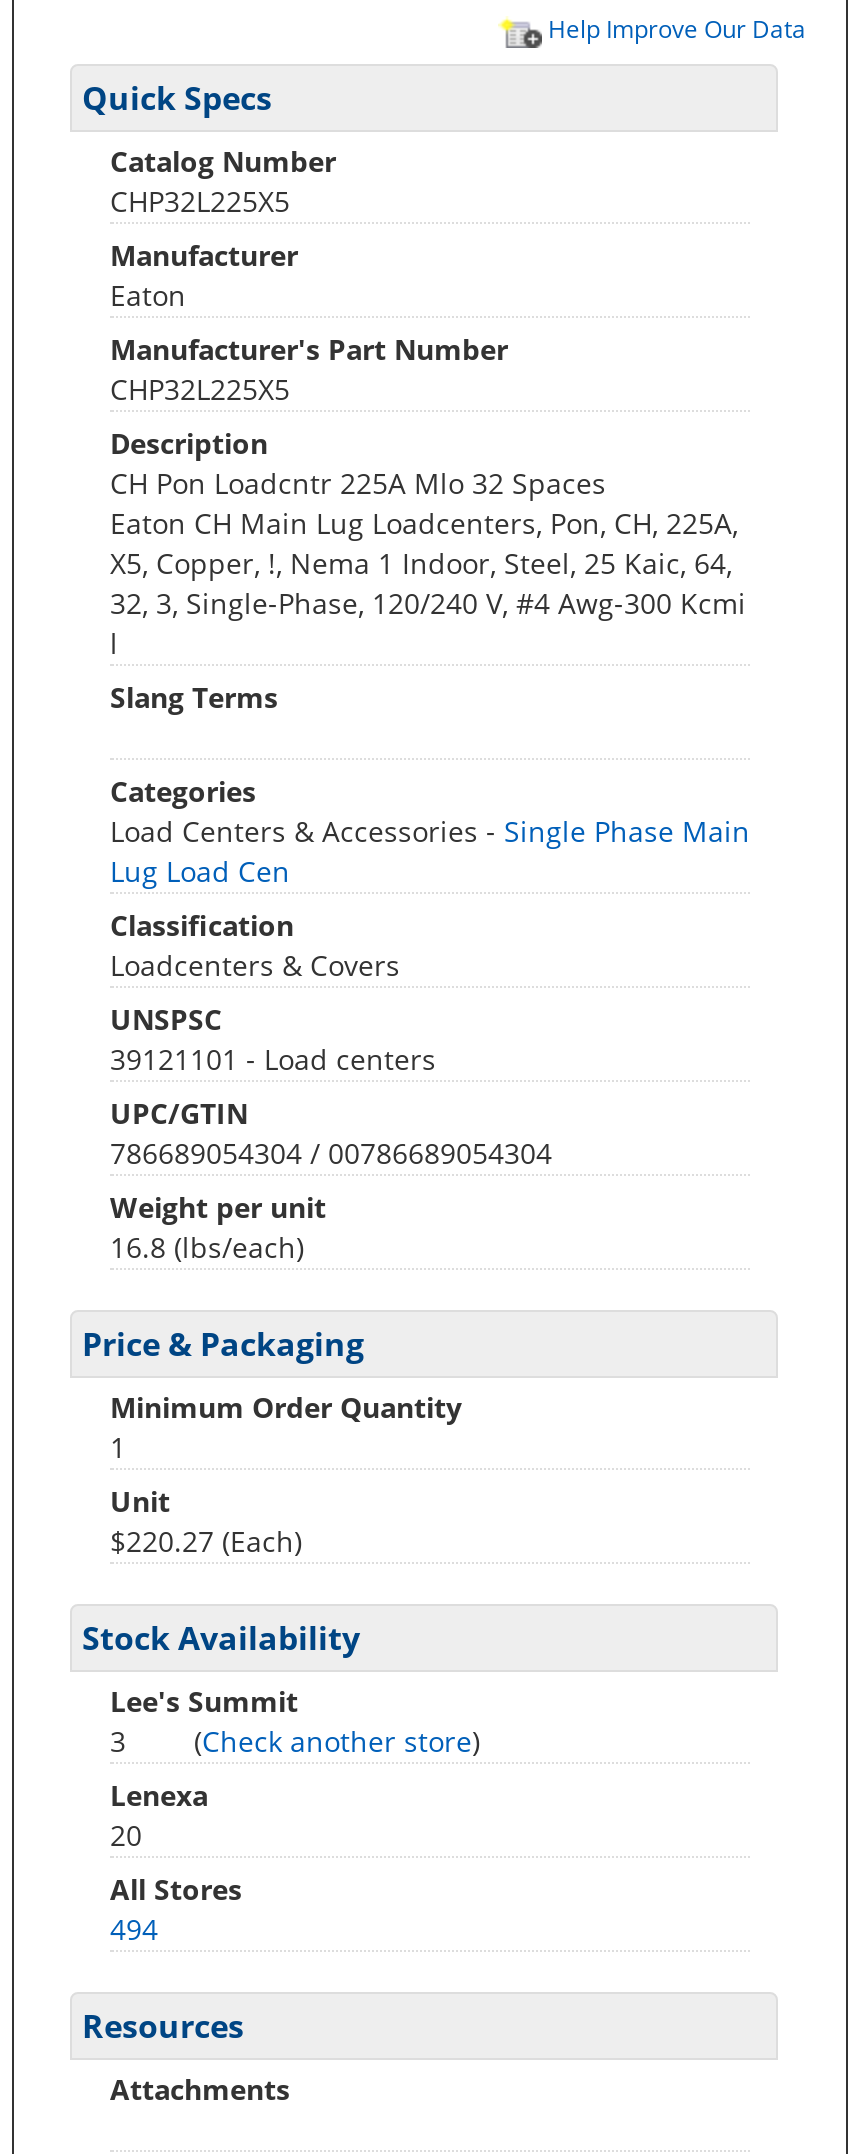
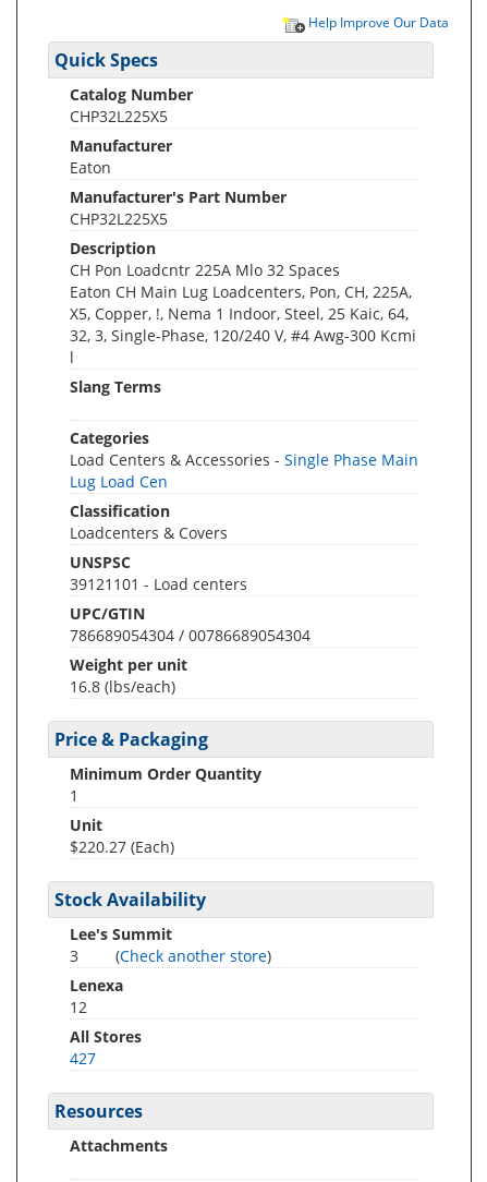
[110,1816,142,1854] 20 -> [70,997,87,1017] 12
[110,1910,158,1948] 494 -> [70,1048,96,1069] 427

